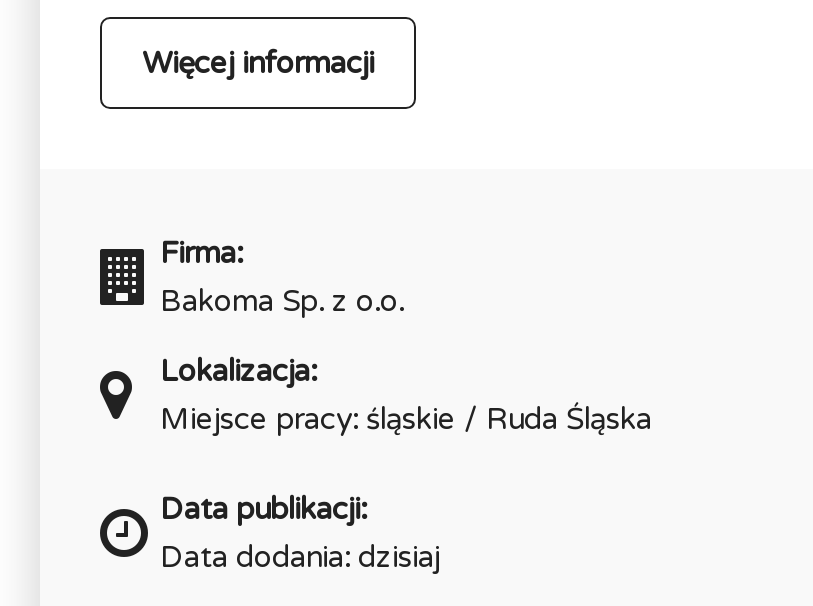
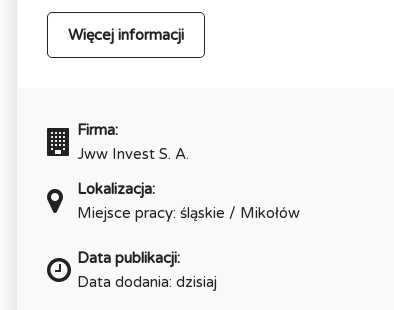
[160,283,404,319] Bakoma Sp. z o.o. -> [77,145,189,163] Jww Invest S. A.
[160,400,652,436] Miejsce pracy: śląskie / Ruda Śląska -> [77,204,300,222] Miejsce pracy: śląskie / Mikołów

